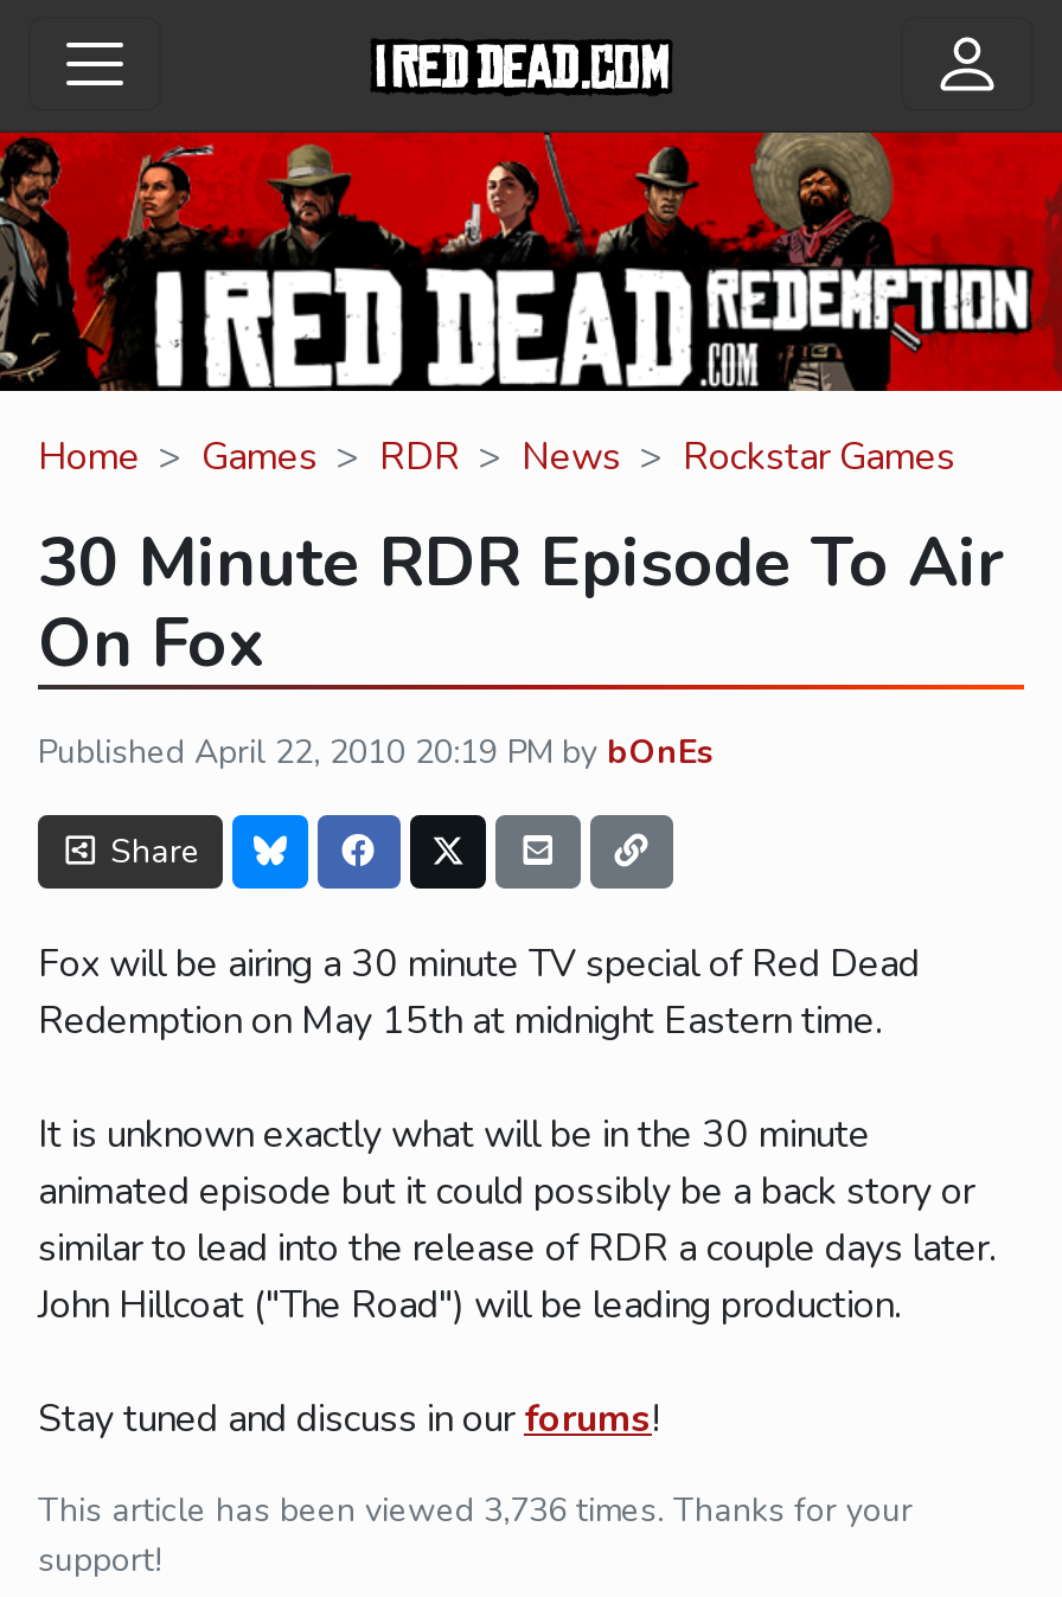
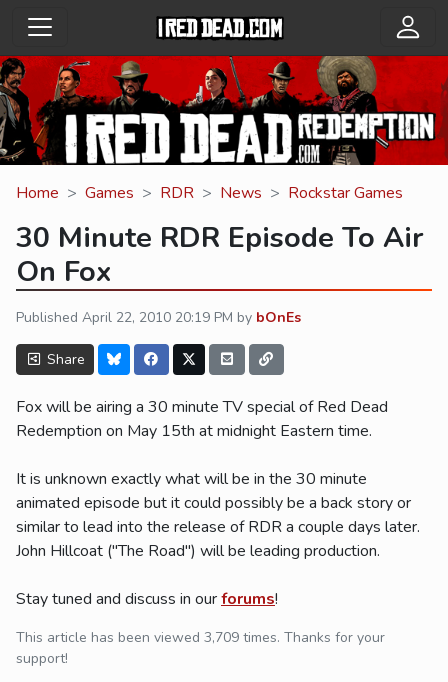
[38,1488,913,1533] This article has been viewed 3,736 times. Thanks for your -> [16,628,385,647] This article has been viewed 3,709 times. Thanks for your

